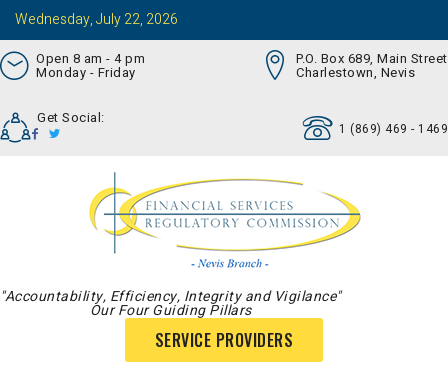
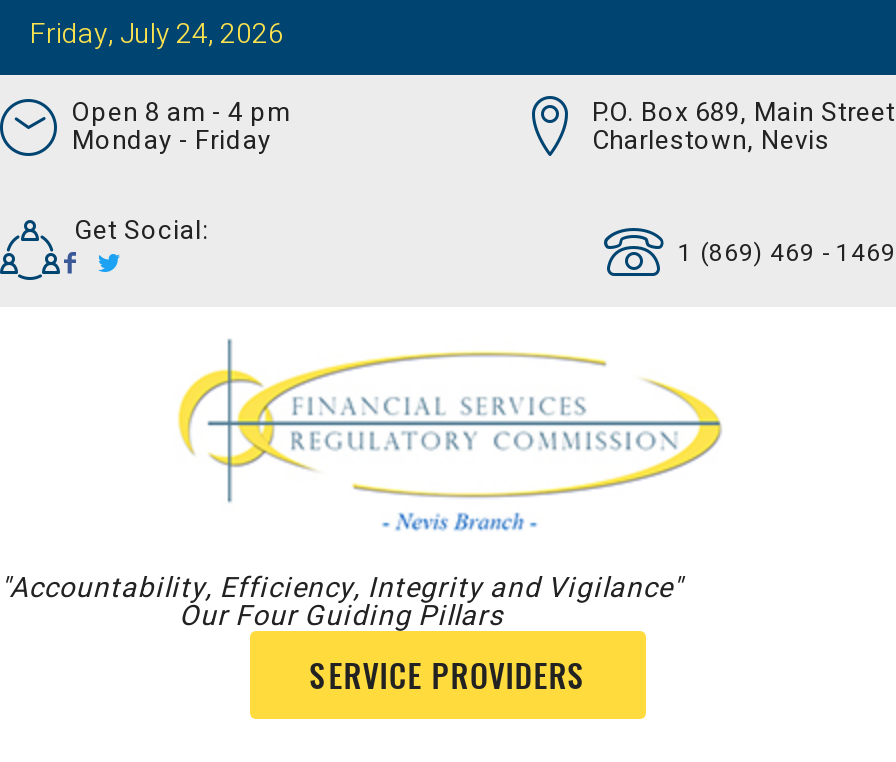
[15,9,178,30] Wednesday, July 22, 2026 -> [30,13,284,55] Friday, July 24, 2026

